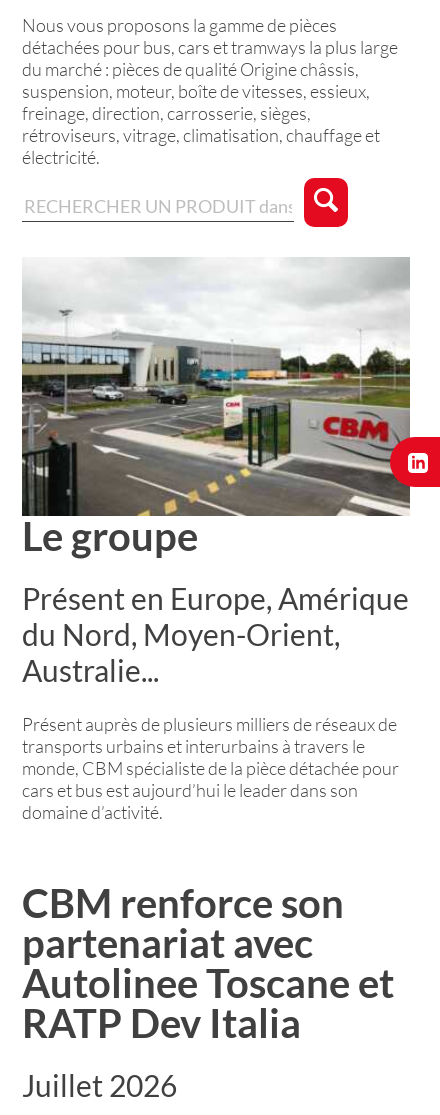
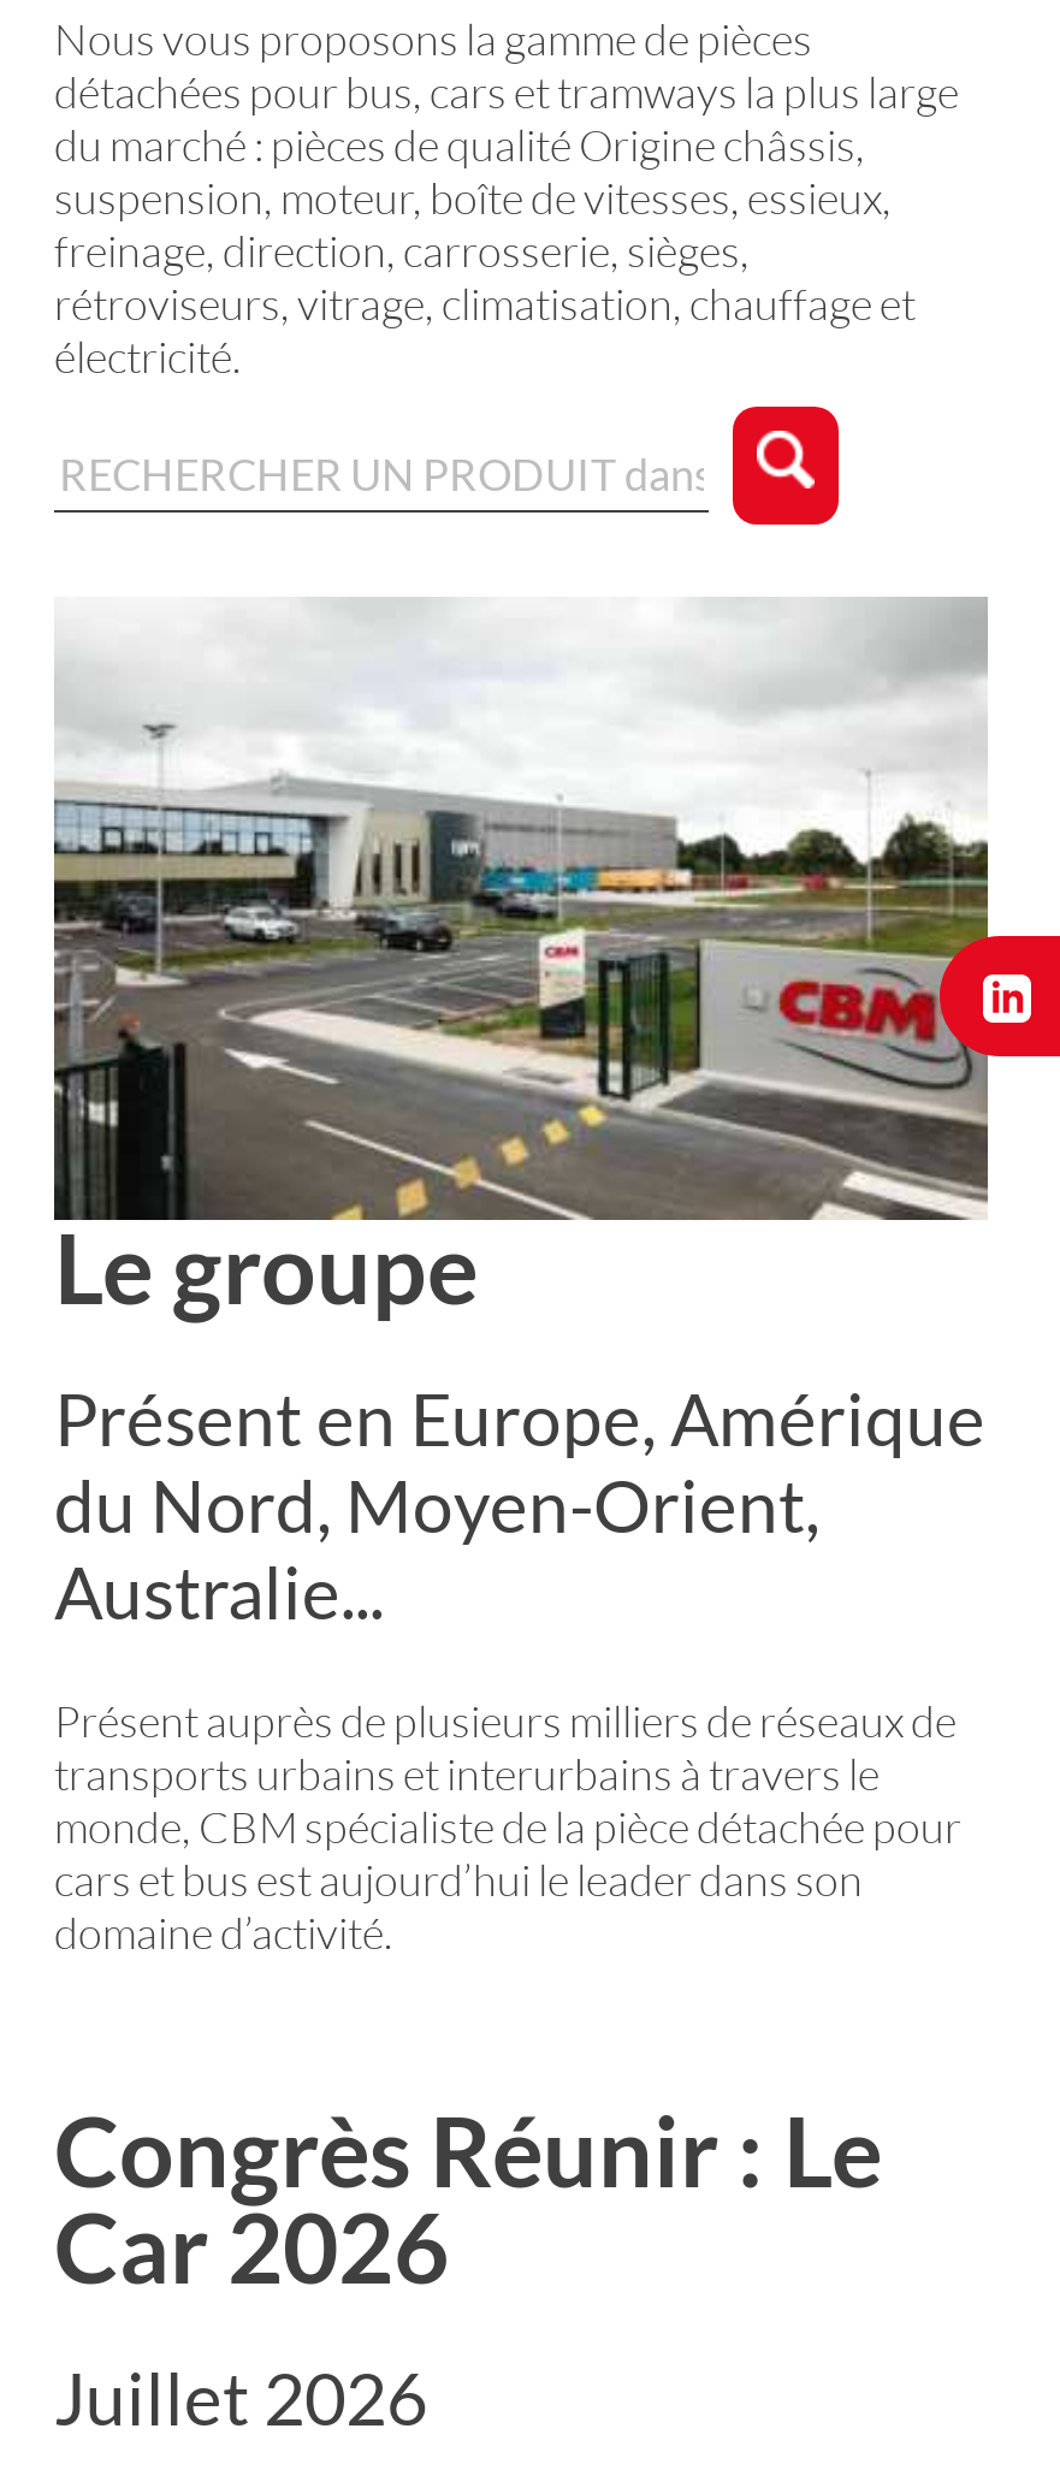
[389,398,437,488] [image] -> [937,934,1053,1150] [image]
[22,879,394,1047] CBM renforce son | partenariat avec | Autolinee Toscane et | RATP Dev Italia -> [54,2092,882,2304] Congrès Réunir : Le | Car 2026

